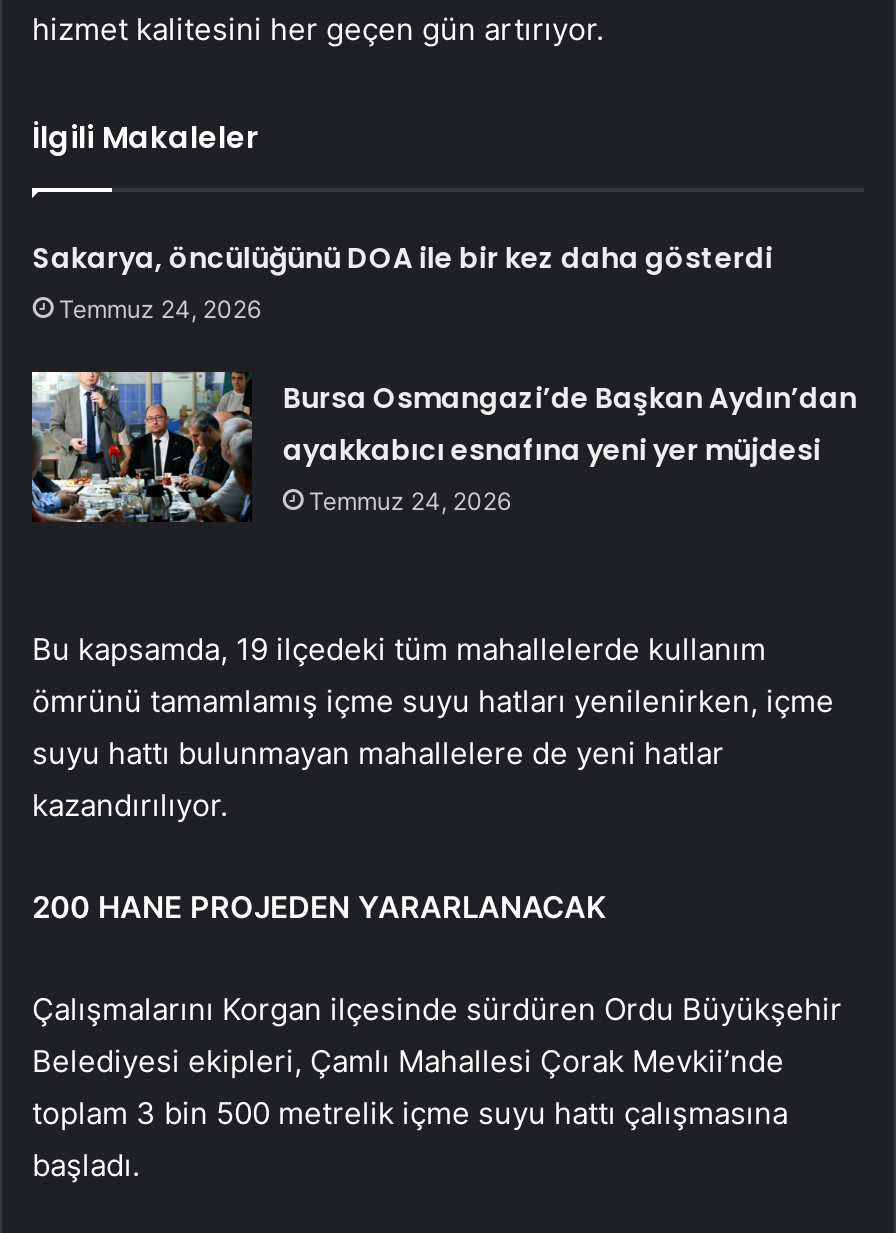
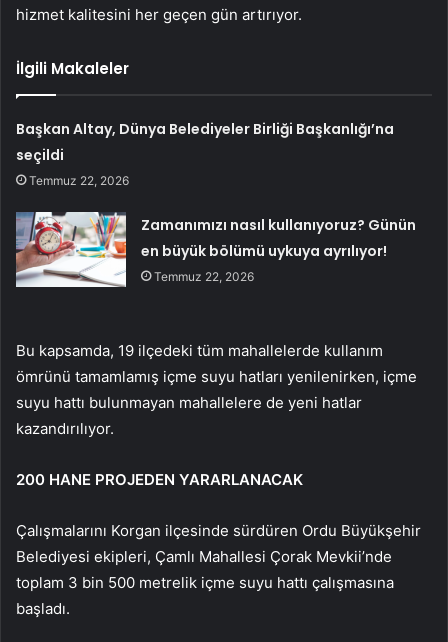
[33,238,773,324] Sakarya, öncülüğünü DOA ile bir kez daha gösterdi | Temmuz 24, 2026 -> [16,119,394,188] Başkan Altay, Dünya Belediyeler Birliği Başkanlığı’na | seçildi | Temmuz 22, 2026
[32,378,857,524] [image] | Bursa Osmangazi’de Başkan Aydın’dan | ayakkabıcı esnafına yeni yer müjdesi | Temmuz 24, 2026 -> [15,211,416,288] [image] | Zamanımızı nasıl kullanıyoruz? Günün | en büyük bölümü uykuya ayrılıyor! | Temmuz 22, 2026

